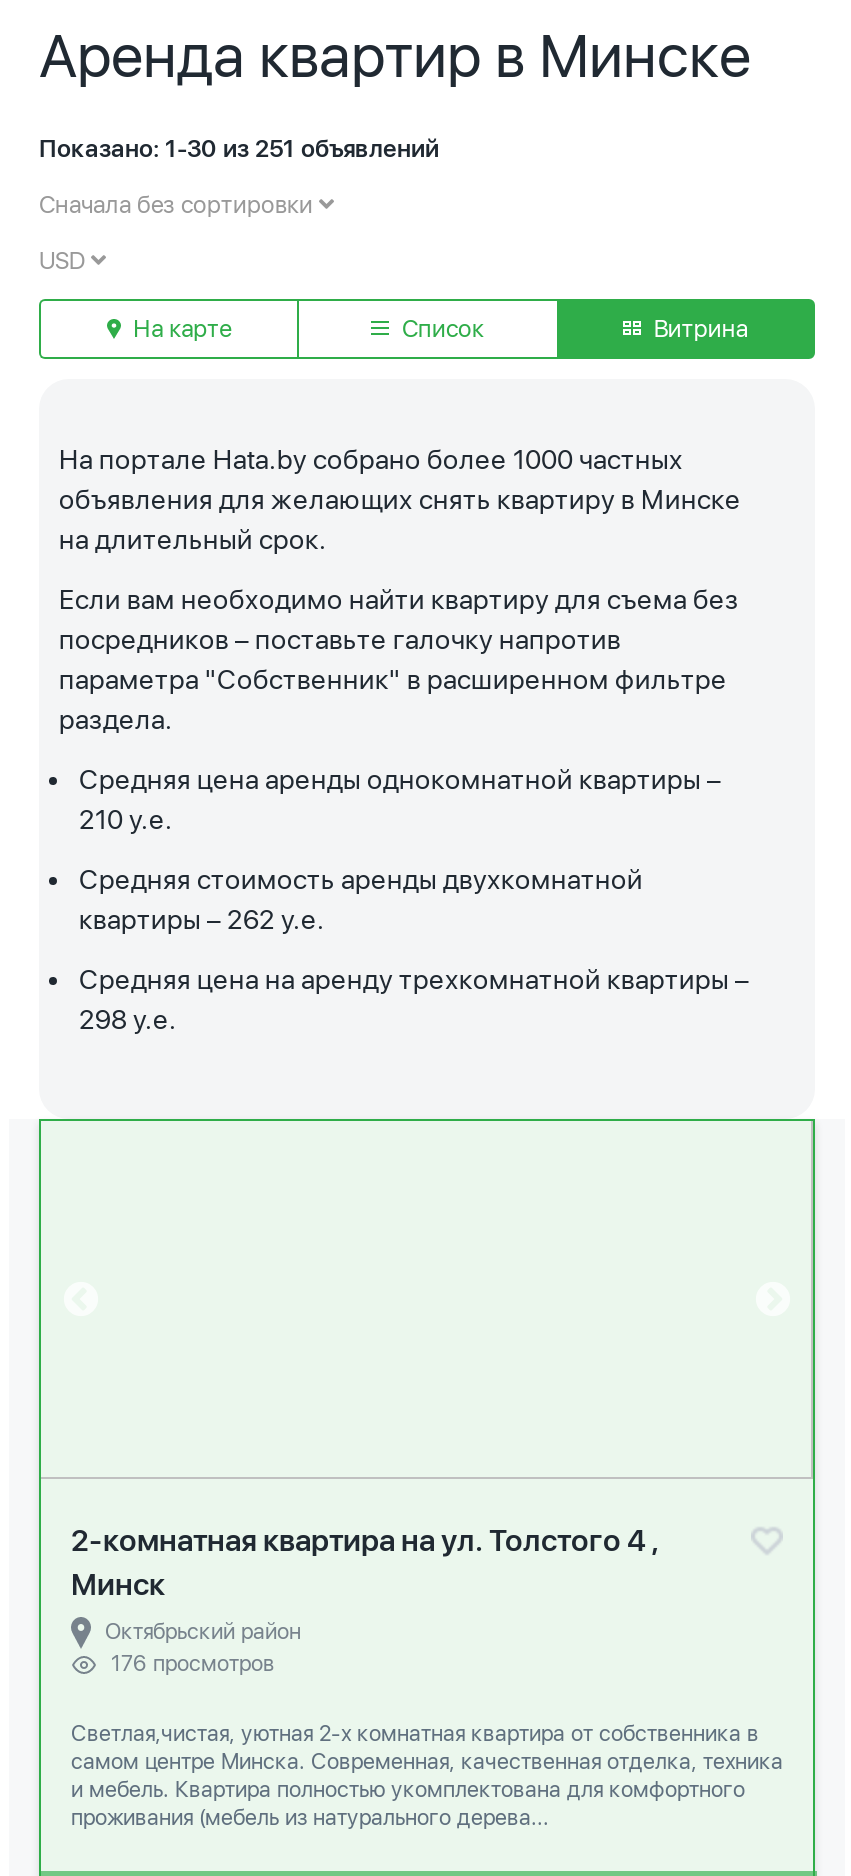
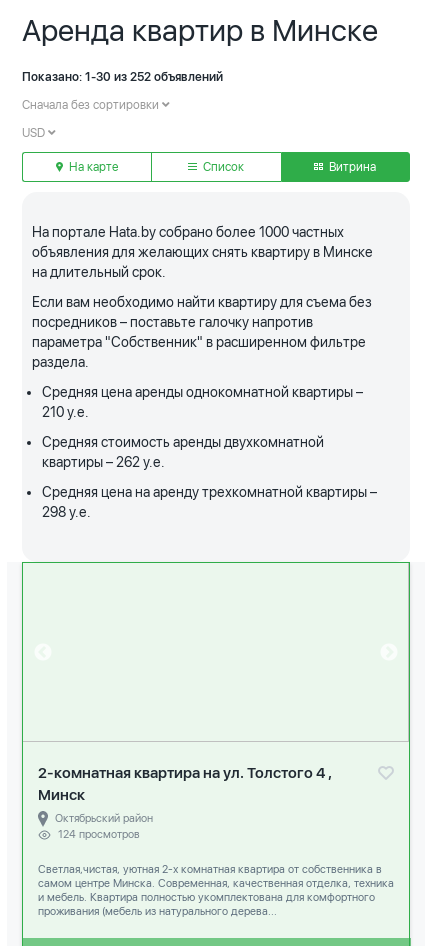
[39,135,439,163] Показано: 1-30 из 251 объявлений -> [22,70,223,84] Показано: 1-30 из 252 объявлений
[111,1651,275,1677] 176 просмотров -> [58,828,140,841] 124 просмотров

